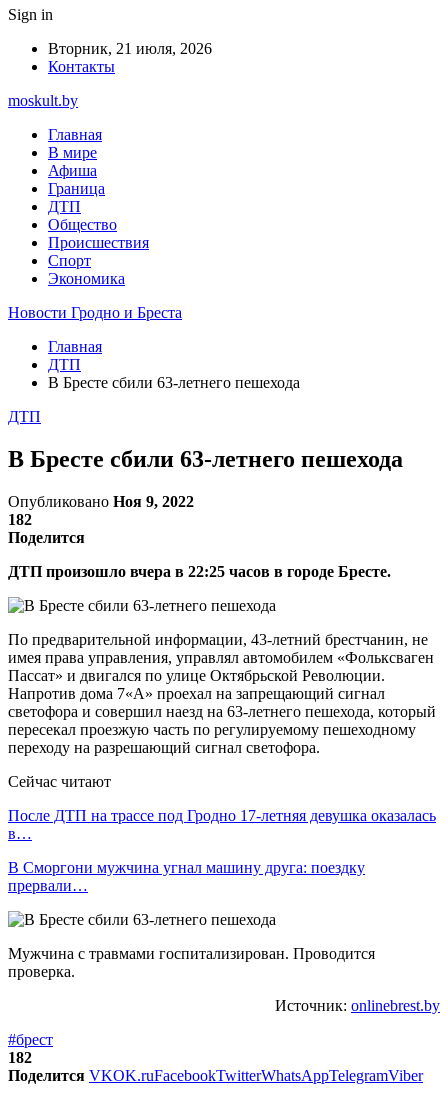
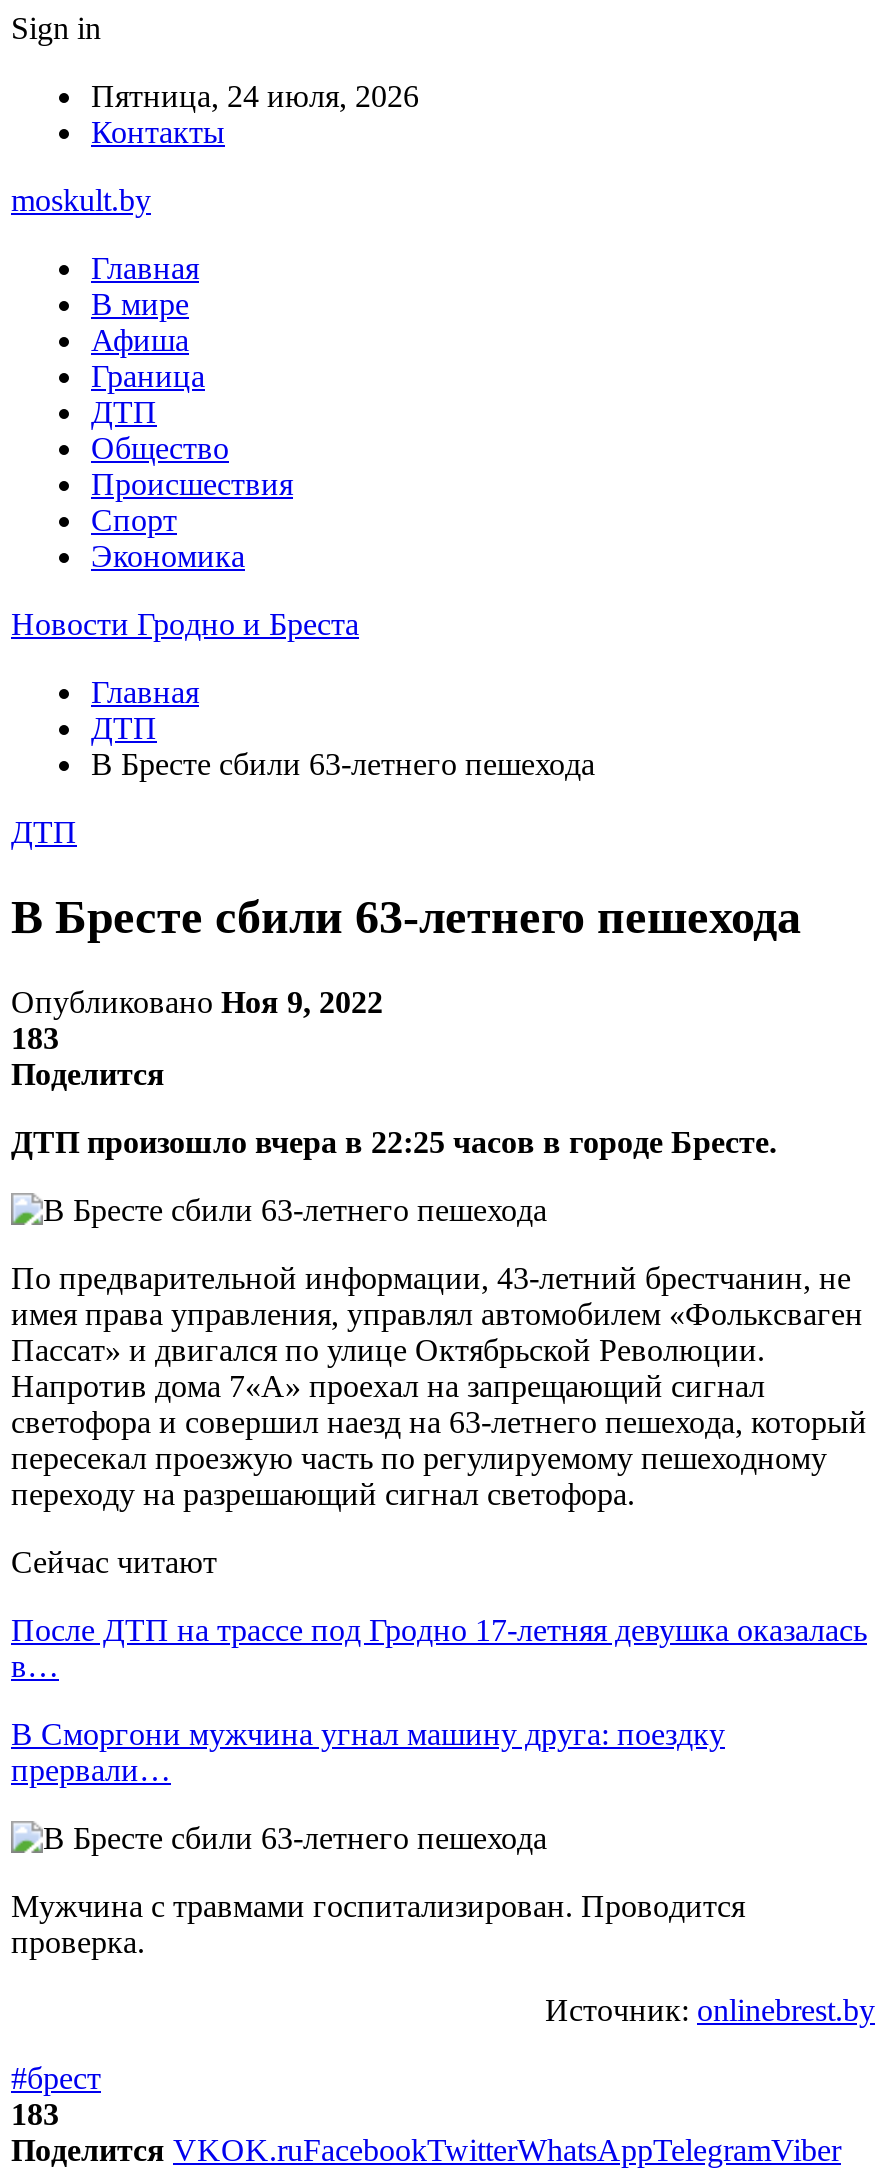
[48,40,212,57] Вторник, 21 июля, 2026 -> [91,79,419,113] Пятница, 24 июля, 2026
[8,511,32,528] 182 -> [11,1021,59,1055] 183
[8,1049,32,1066] 182 -> [11,2097,59,2131] 183

